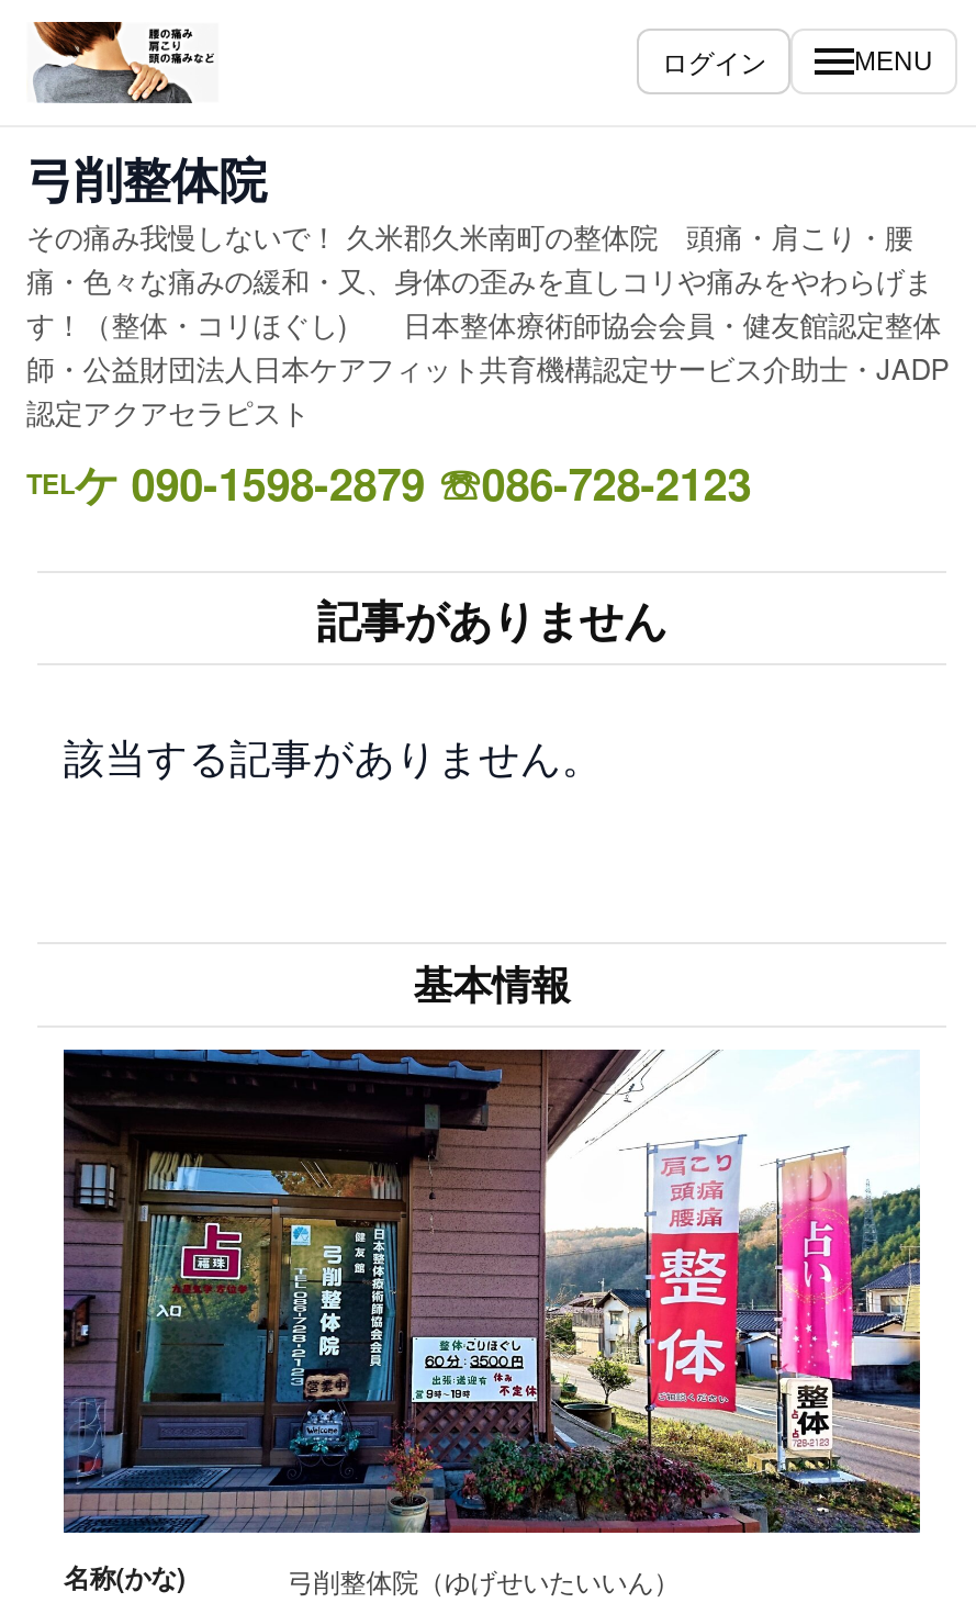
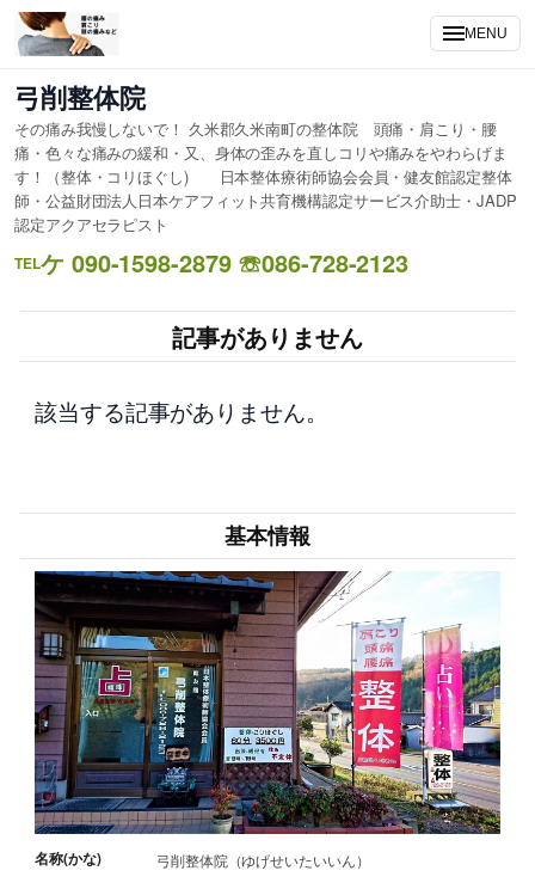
[662,42,766,80] ログイン -> none

